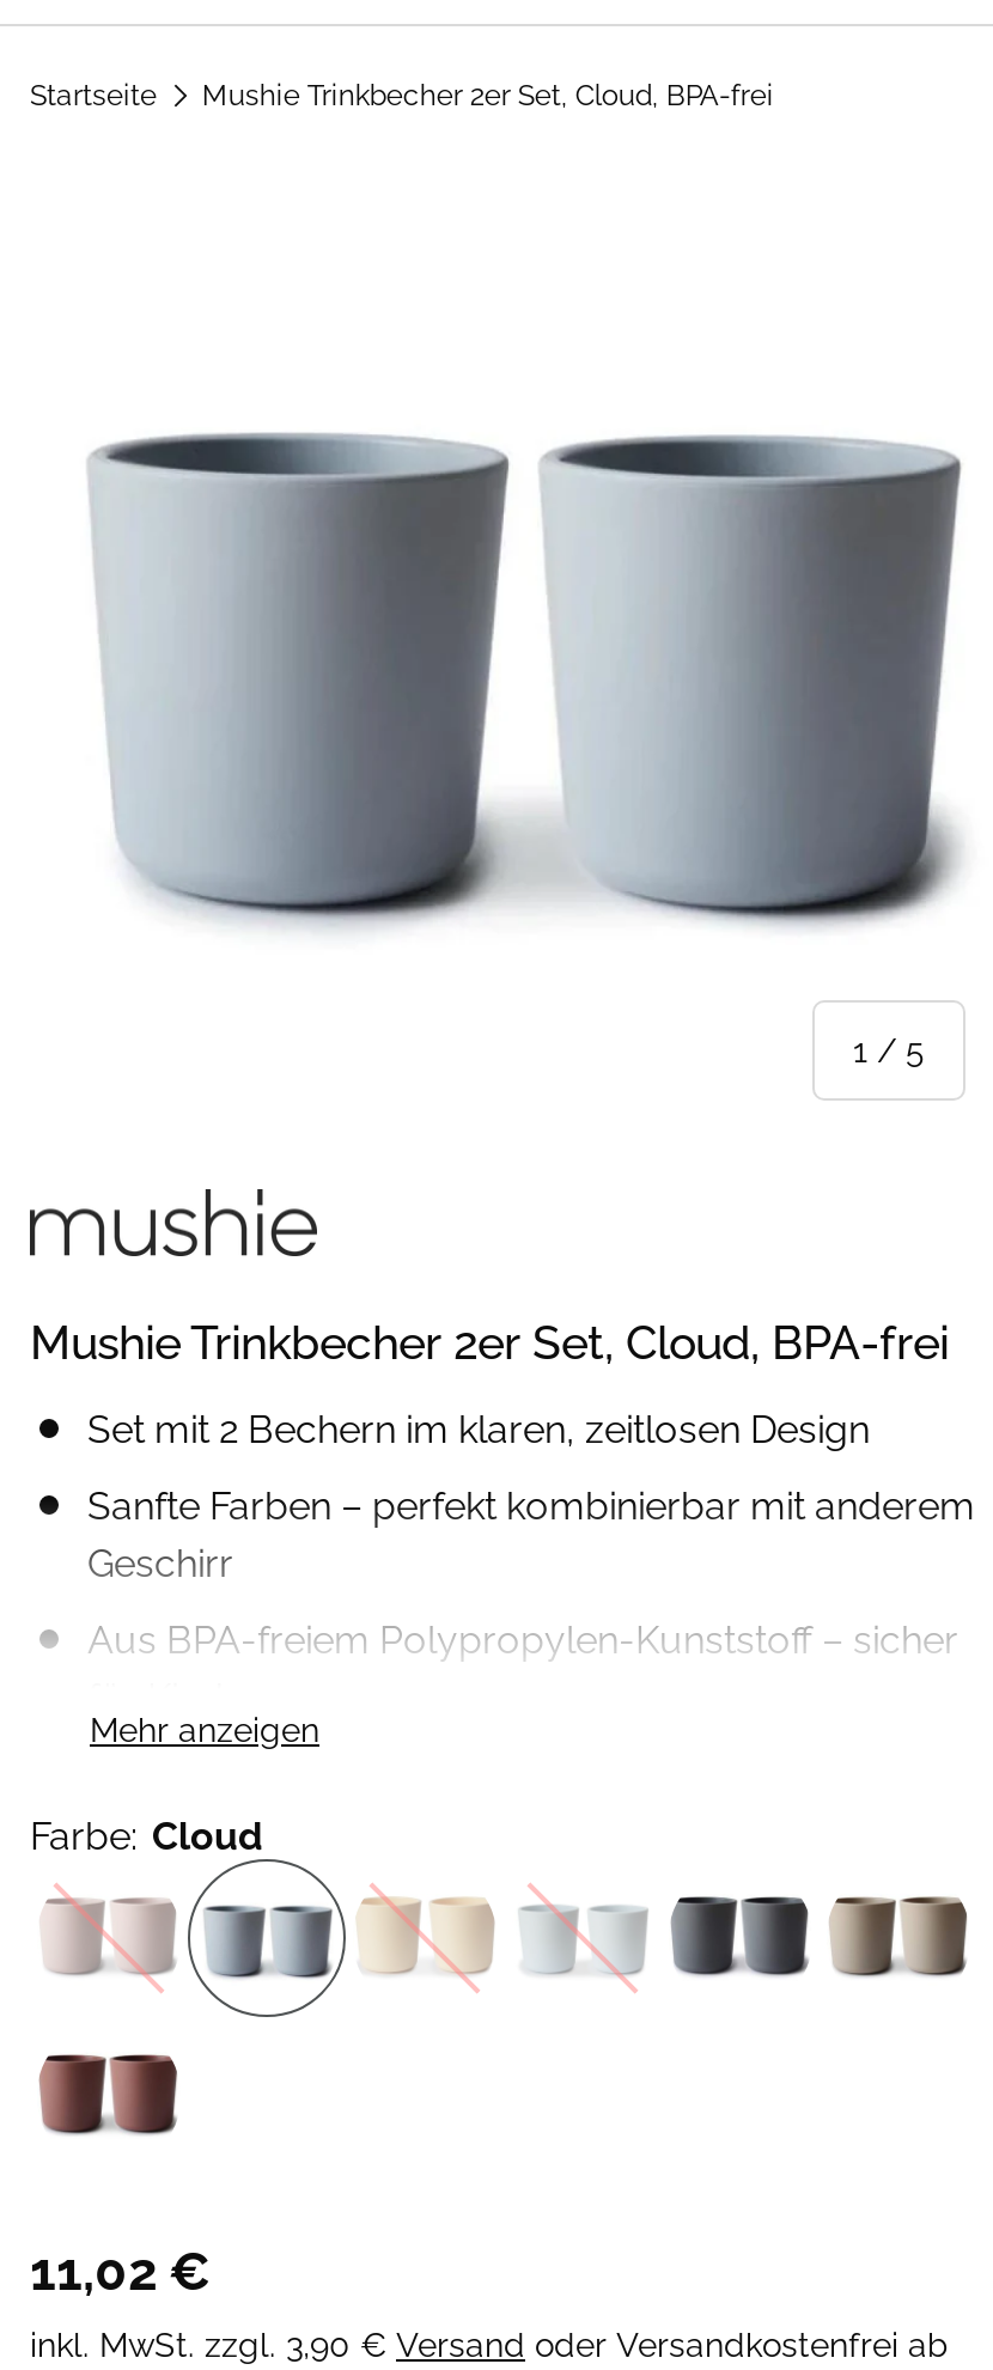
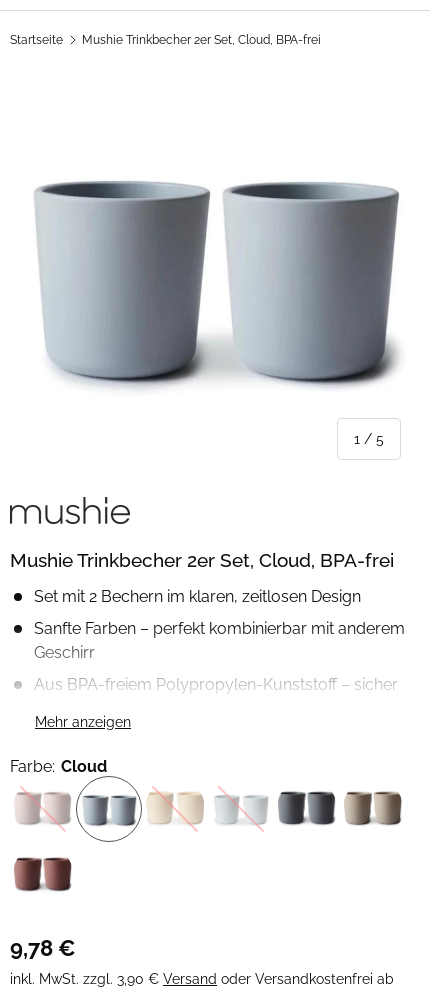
[30,2238,212,2301] 11,02 € -> [10,935,76,961] 9,78 €

